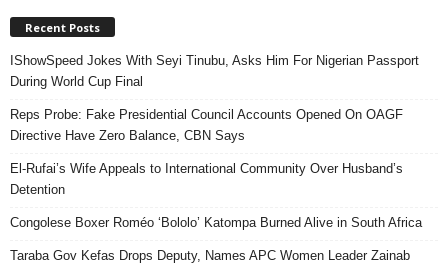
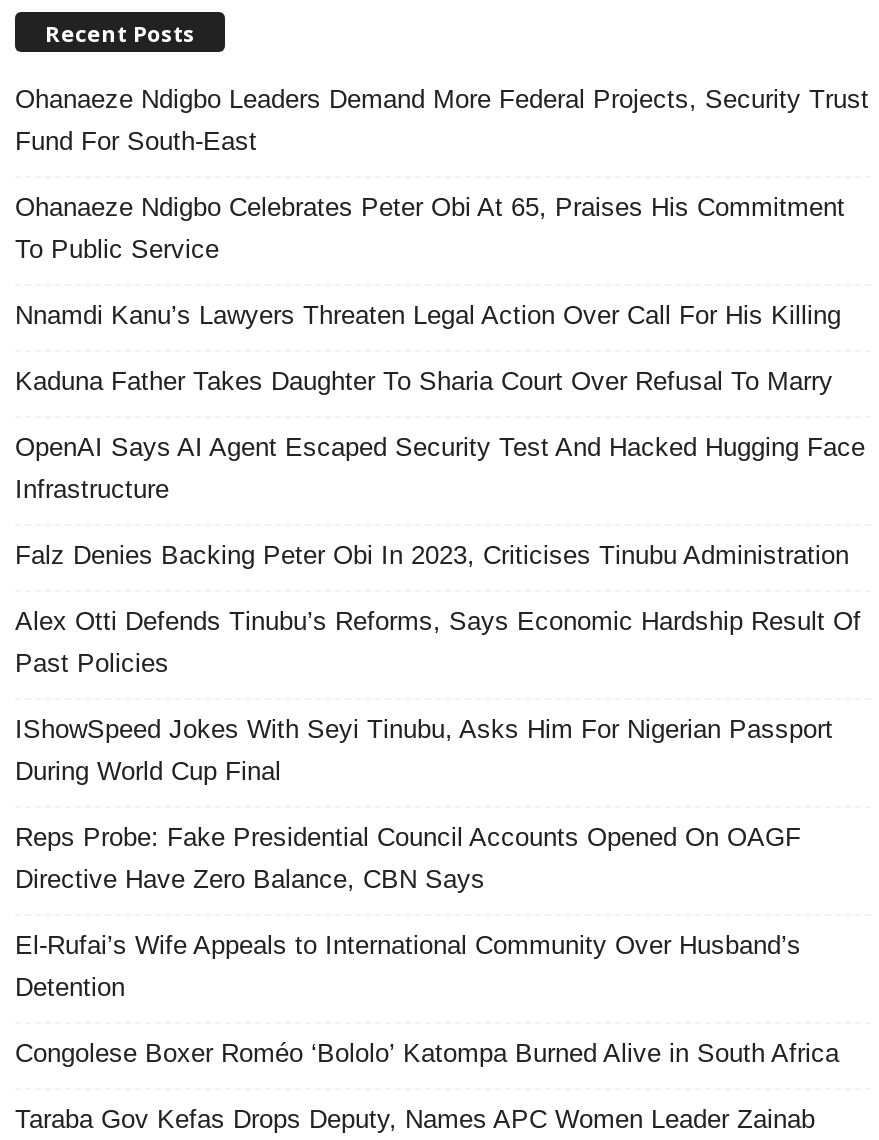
none -> [15,84,869,678] Ohanaeze Ndigbo Leaders Demand More Federal Projects, Security Trust | Fund For South-East | Ohanaeze Ndigbo Celebrates Peter Obi At 65, Praises His Commitment | To Public Service | Nnamdi Kanu’s Lawyers Threaten Legal Action Over Call For His Killing | Kaduna Father Takes Daughter To Sharia Court Over Refusal To Marry | OpenAI Says AI Agent Escaped Security Test And Hacked Hugging Face | Infrastructure | Falz Denies Backing Peter Obi In 2023, Criticises Tinubu Administration | Alex Otti Defends Tinubu’s Reforms, Says Economic Hardship Result Of | Past Policies

